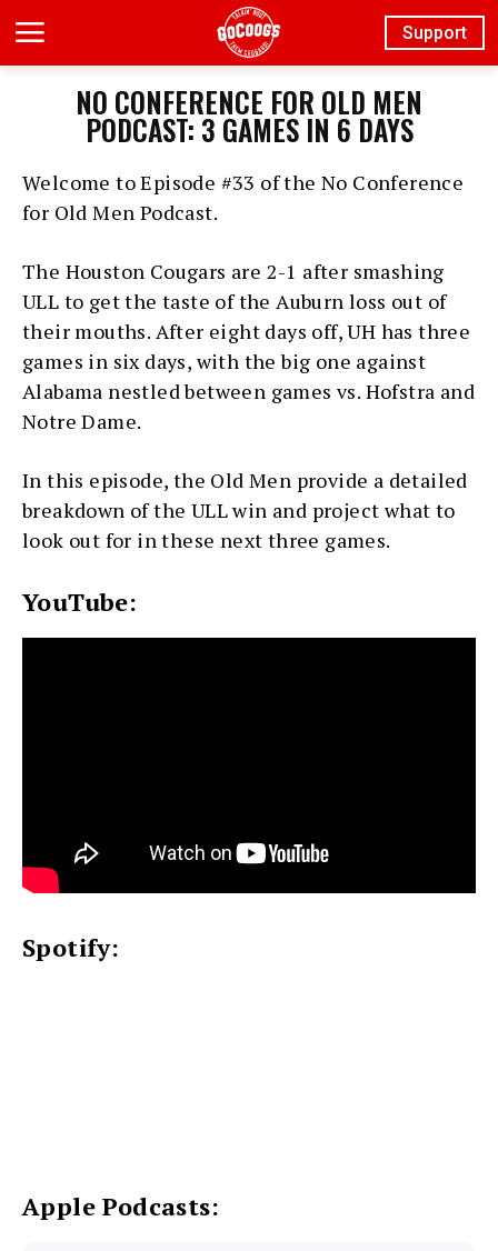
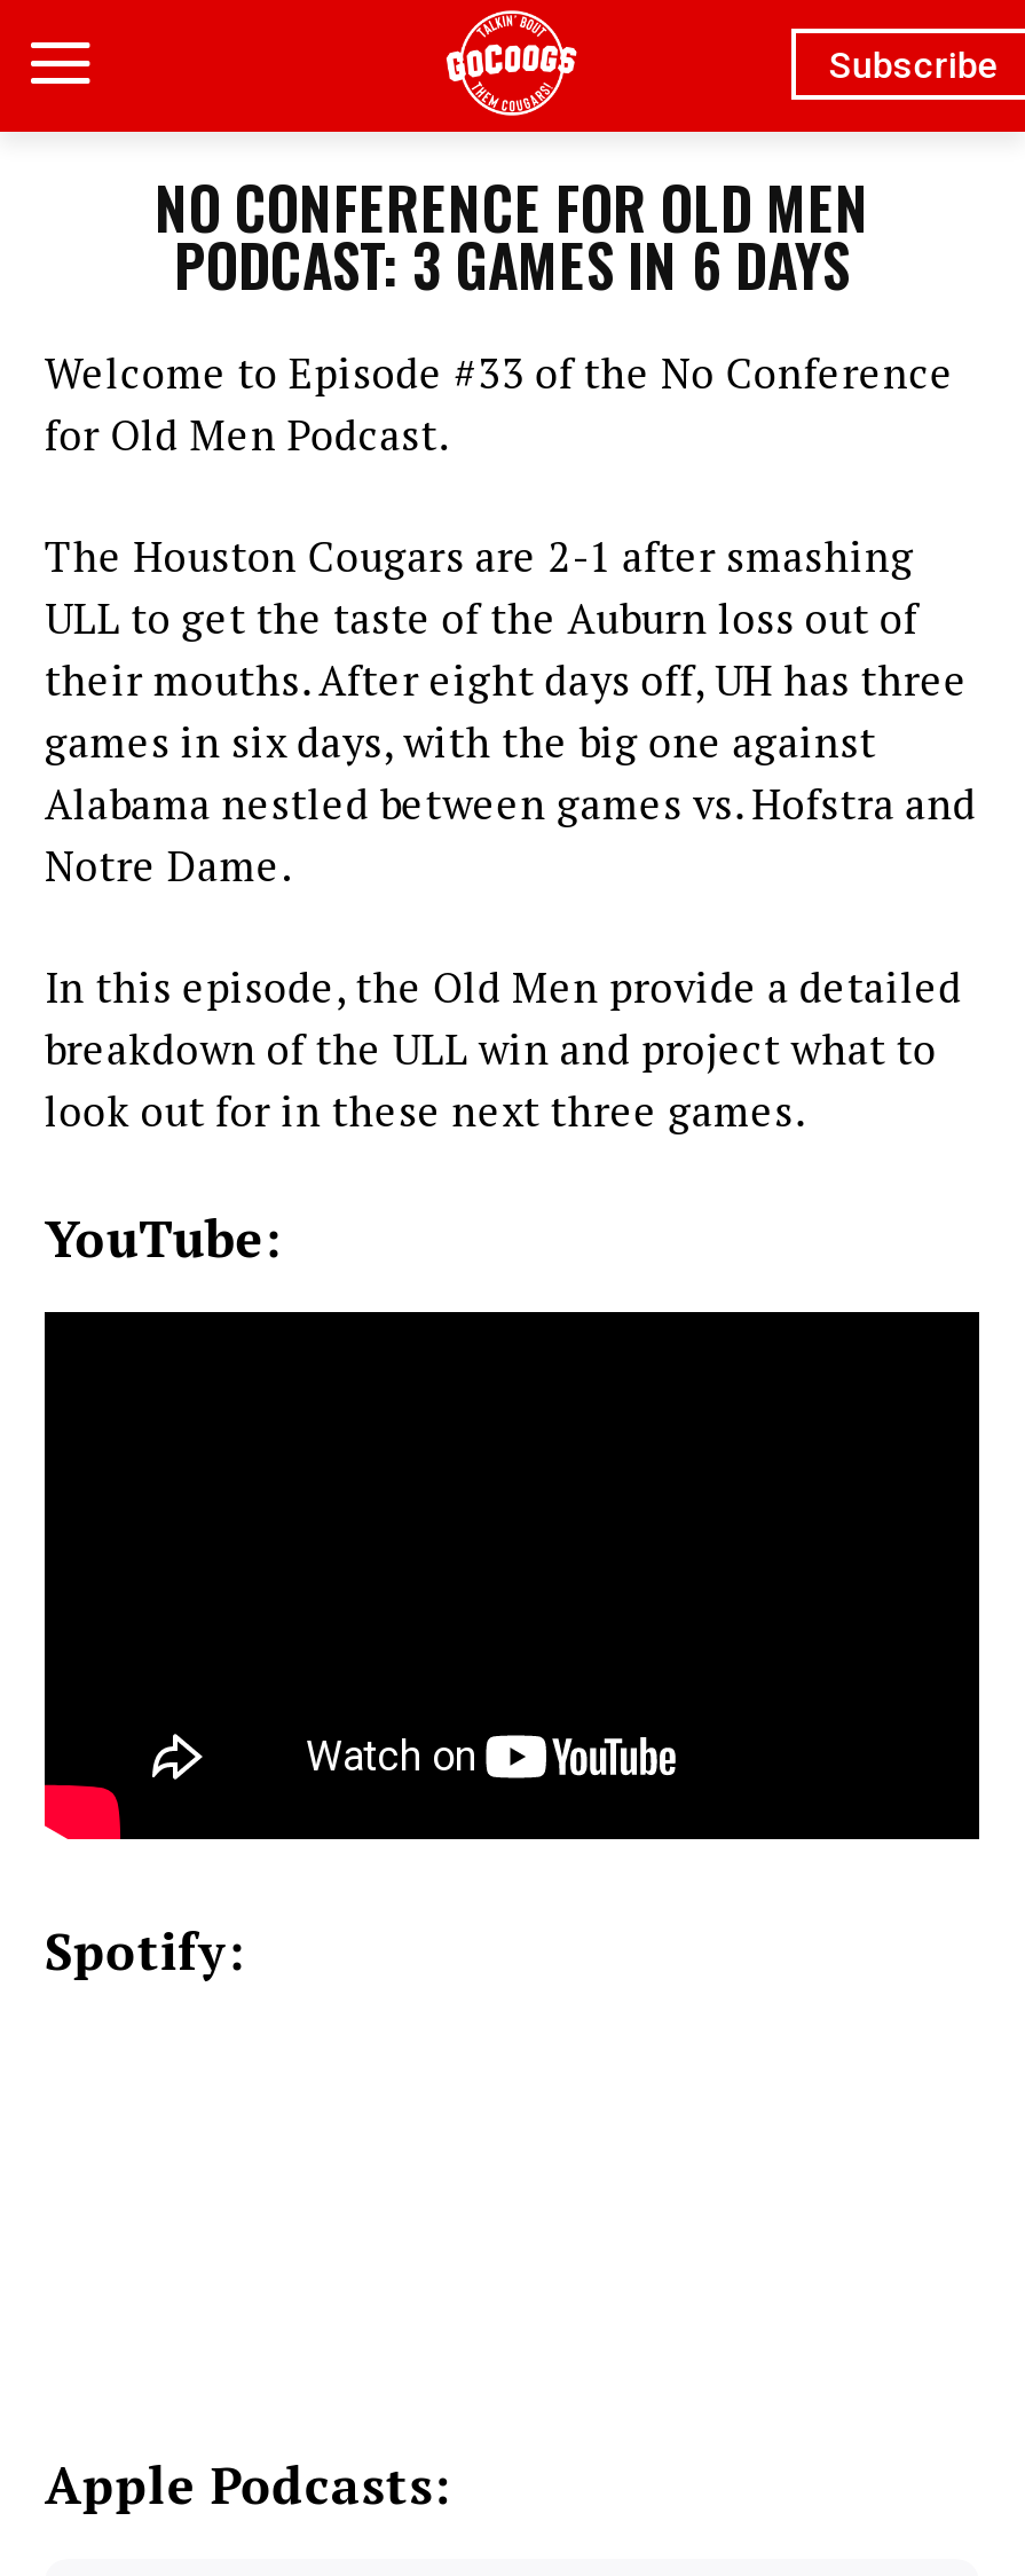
[403,22,467,43] Support -> [829,42,998,85] Subscribe

